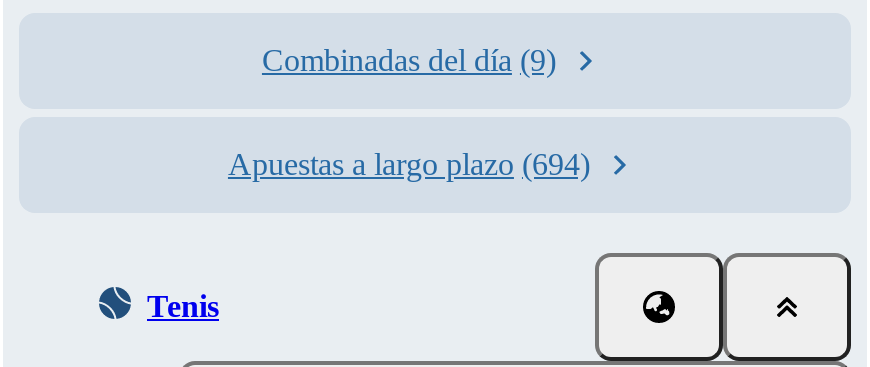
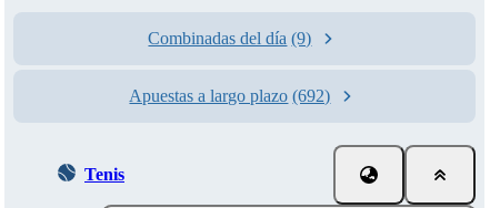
[228,147,590,181] Apuestas a largo plazo (694) -> [129,86,331,105] Apuestas a largo plazo (692)

